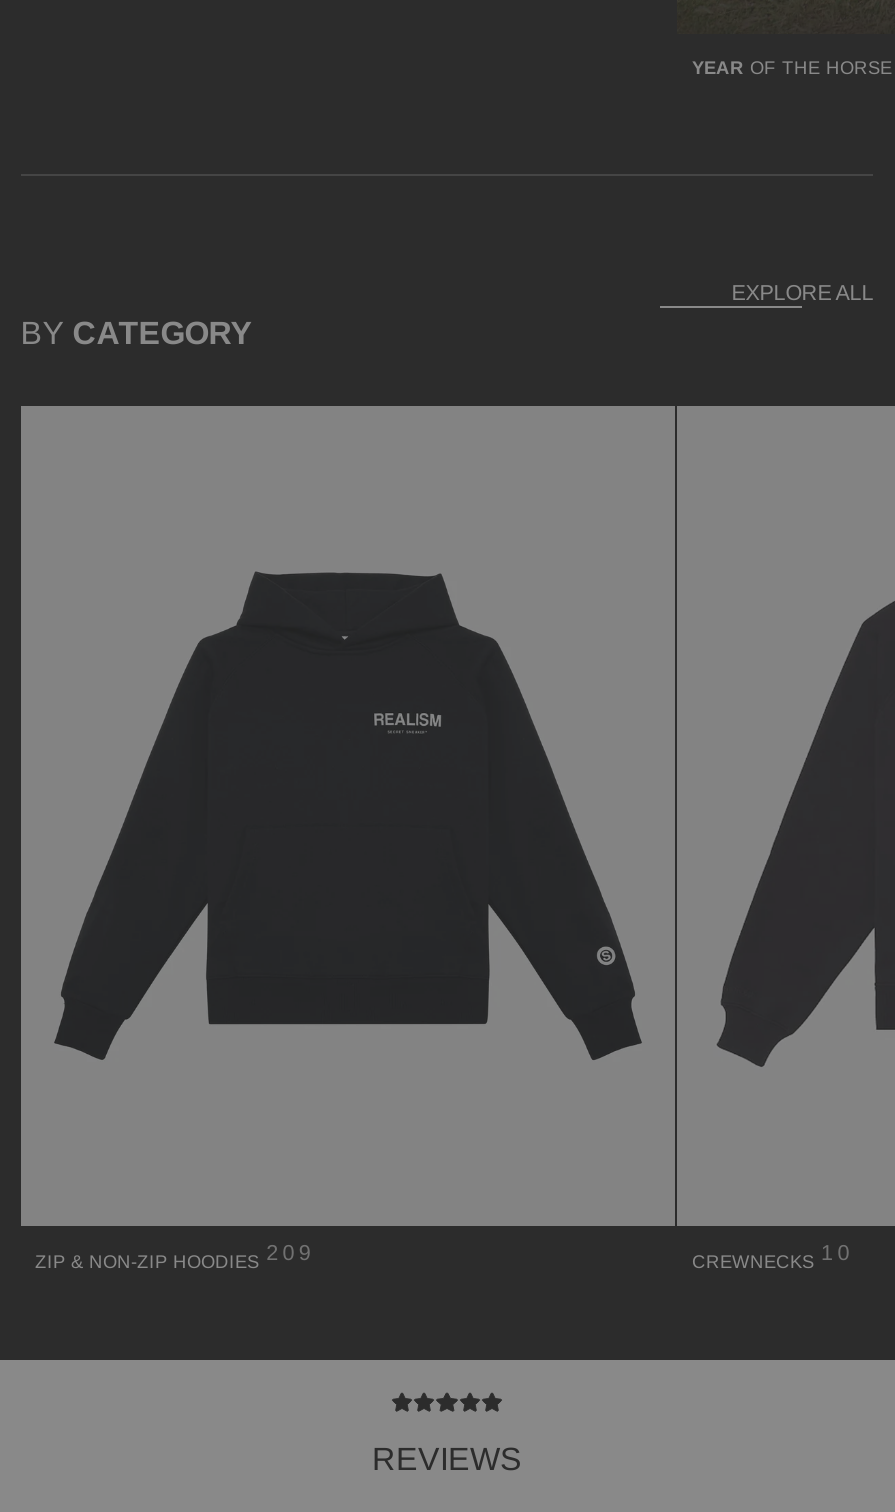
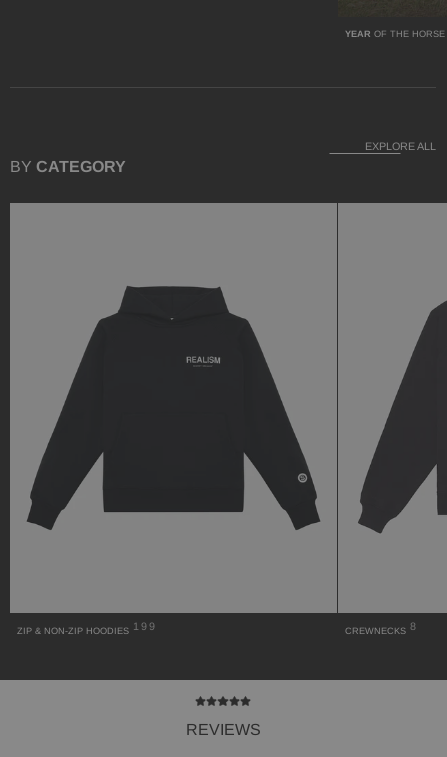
[35,1240,315,1272] ZIP & NON-ZIP HOODIES 209 -> [17,620,157,636] ZIP & NON-ZIP HOODIES 199
[692,1240,854,1272] CREWNECKS 10 -> [345,620,418,636] CREWNECKS 8

